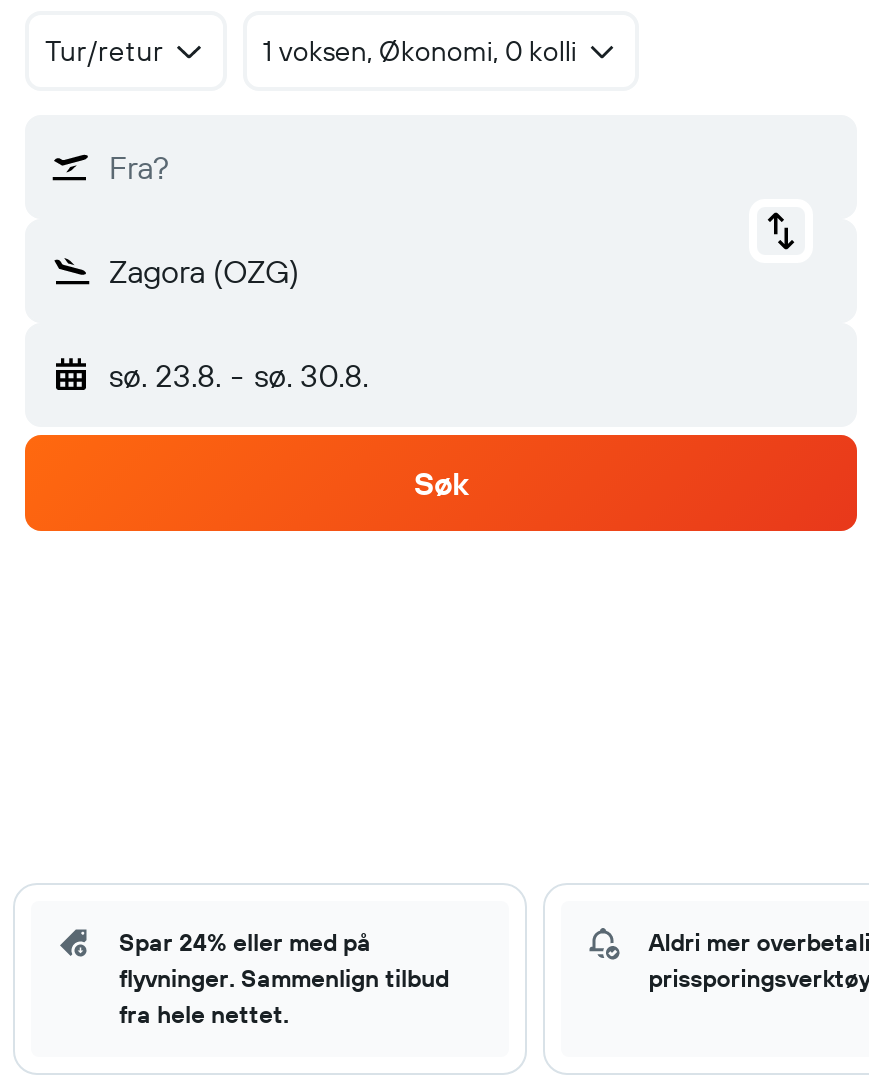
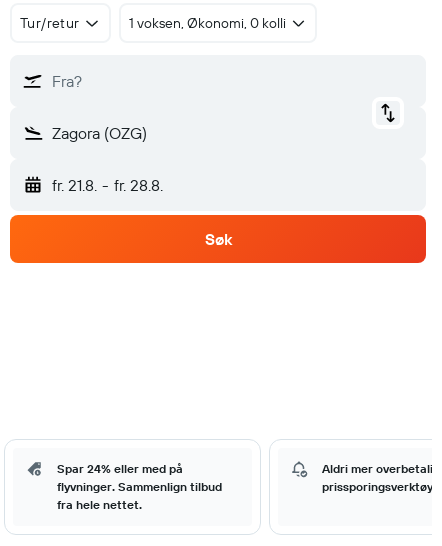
[109,355,368,395] sø. 23.8. - sø. 30.8. -> [52,175,163,195] fr. 21.8. - fr. 28.8.

